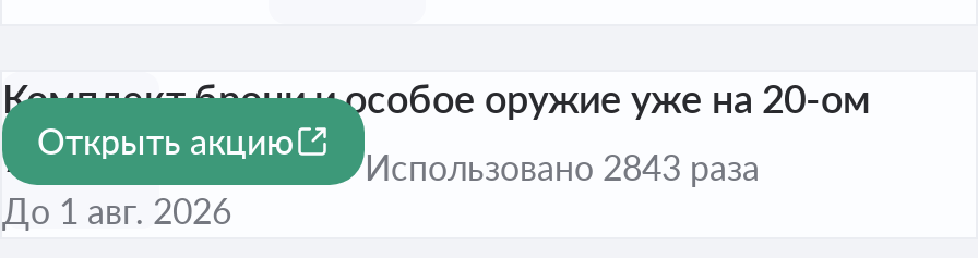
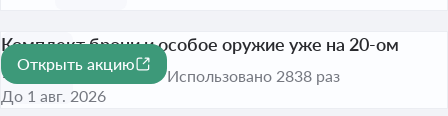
[365,146,760,187] Использовано 2843 раза -> [167,66,340,85] Использовано 2838 раз

